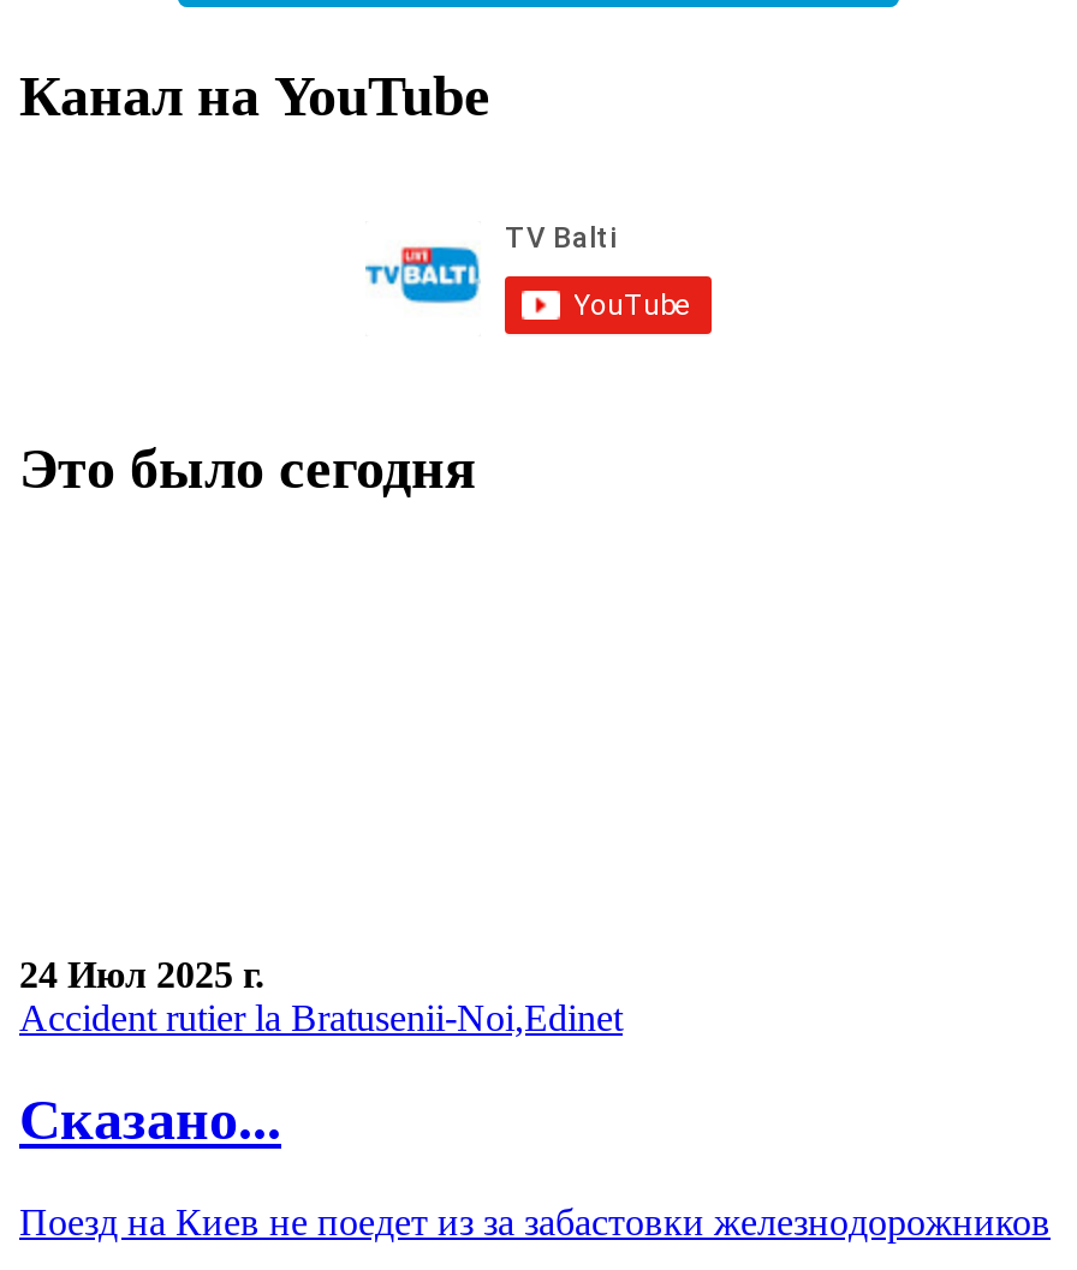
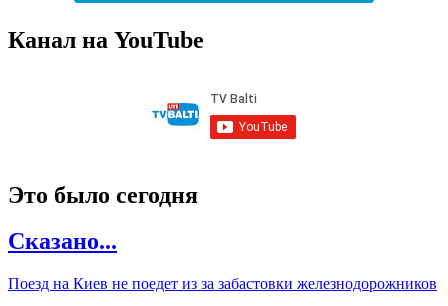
[19,955,623,1039] 24 Июл 2025 г. | Accident rutier la Bratusenii-Noi,Edinet -> none

